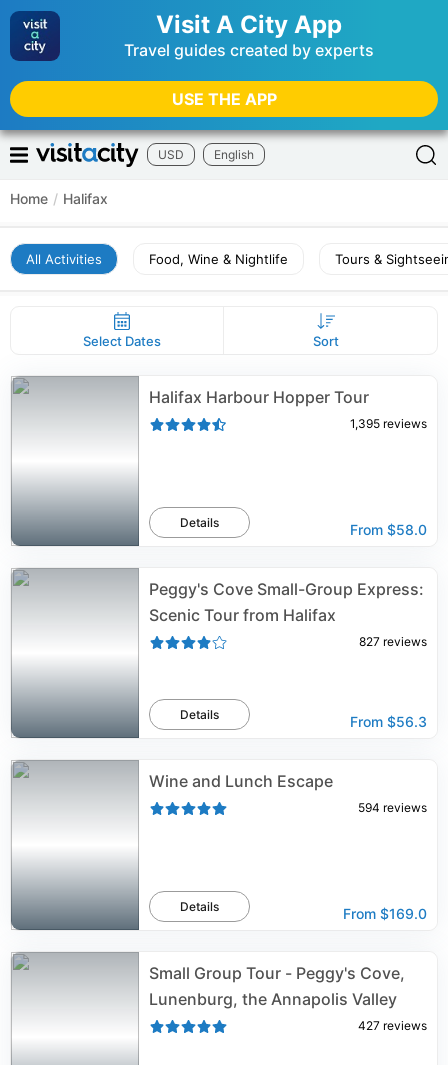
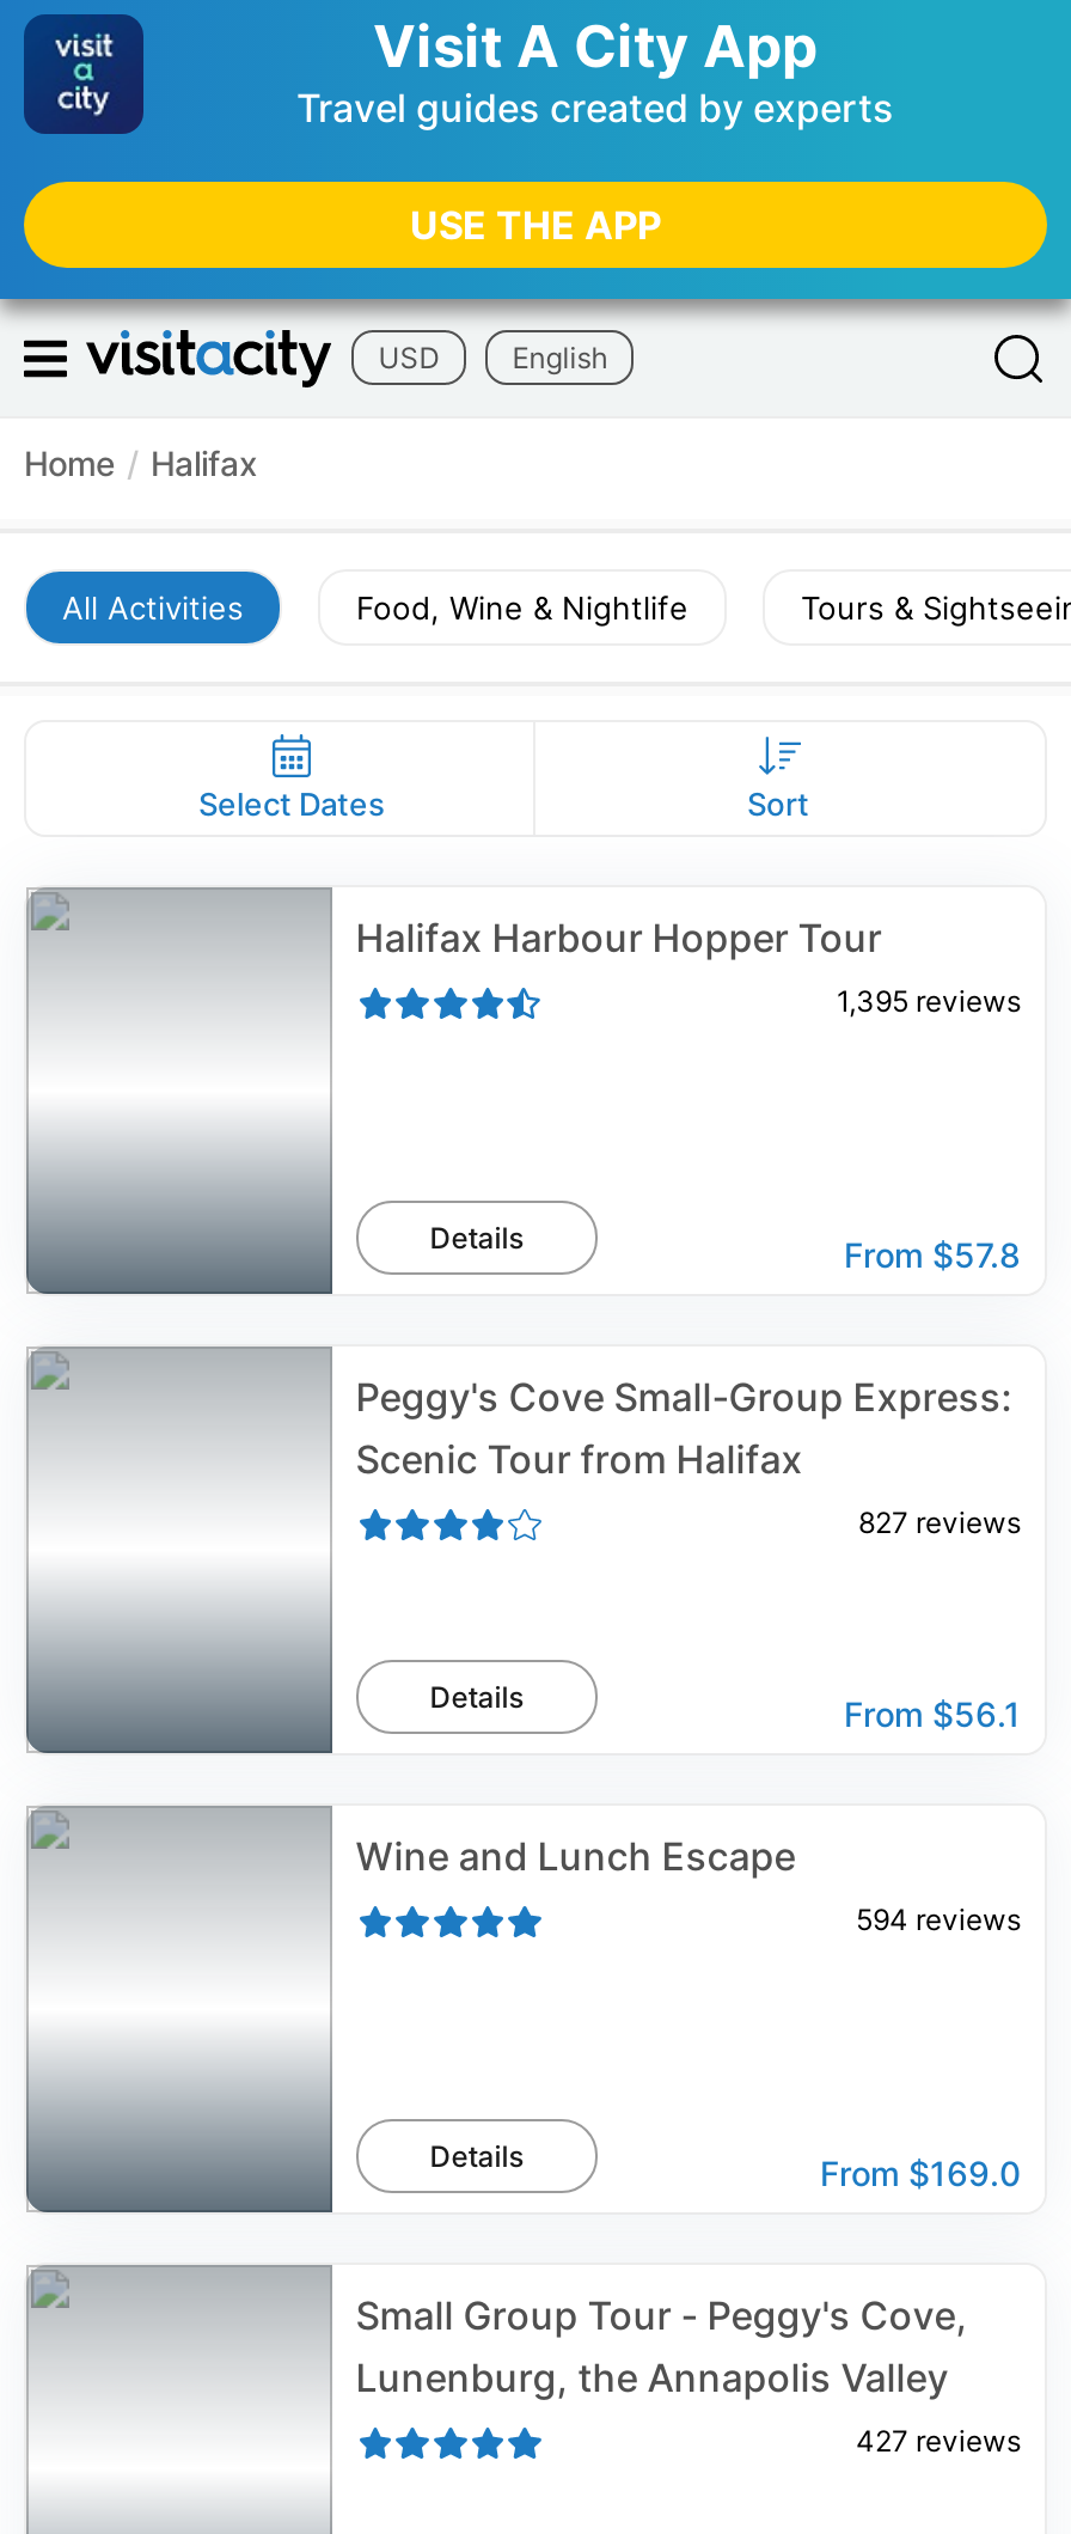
[350,521,427,538] From $58.0 -> [844,1234,1021,1275] From $57.8
[350,713,427,730] From $56.3 -> [844,1693,1021,1734] From $56.1

